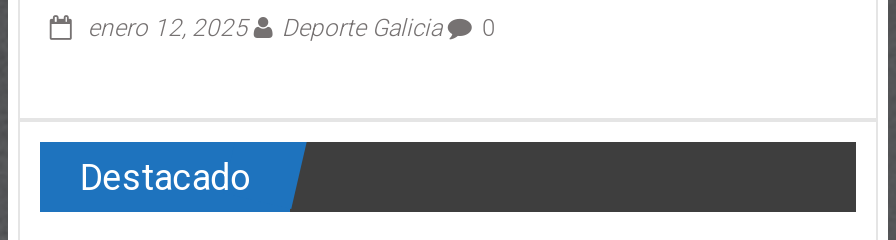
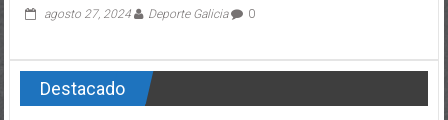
[88,15,496,43] enero 12, 2025 Deporte Galicia 0 -> [44,7,255,21] agosto 27, 2024 Deporte Galicia 0

